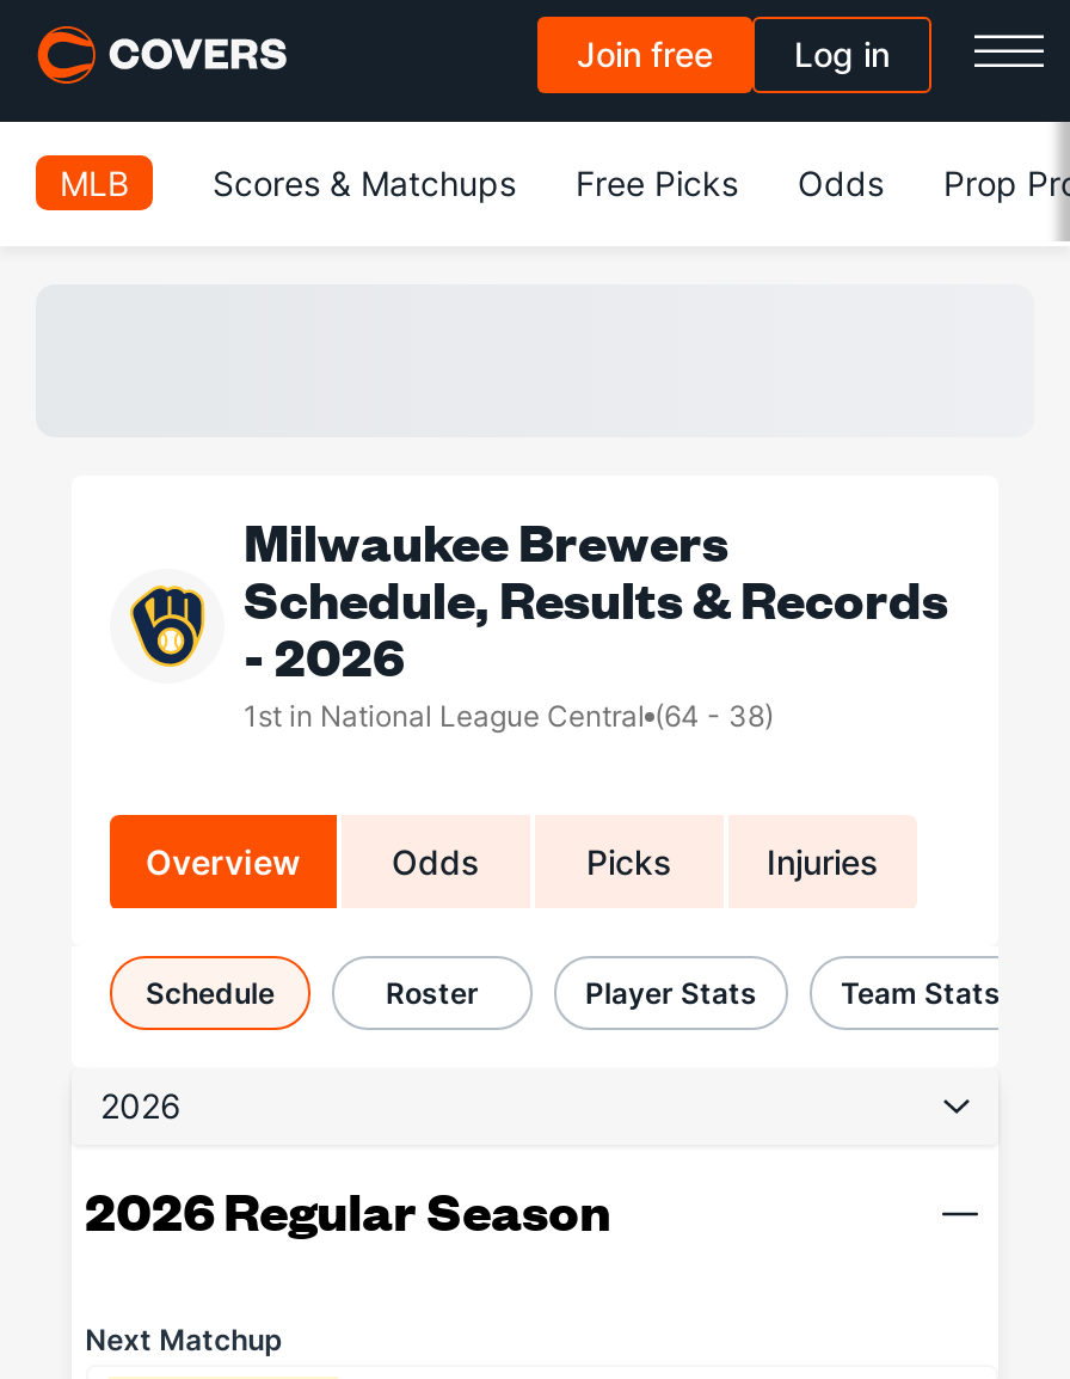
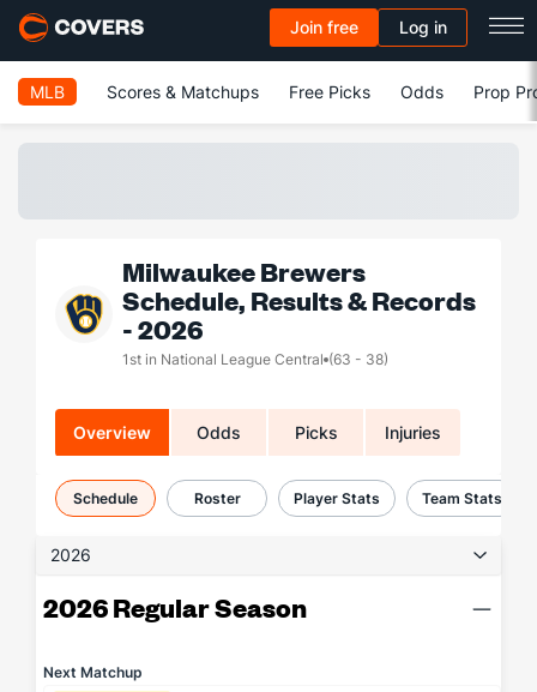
[244,698,774,734] 1st in National League Central (64 - 38) -> [122,350,388,368] 1st in National League Central (63 - 38)

